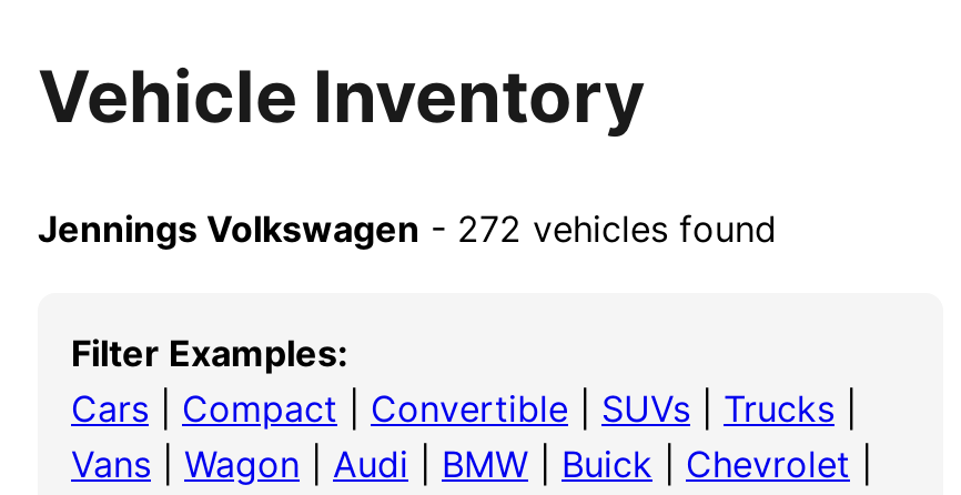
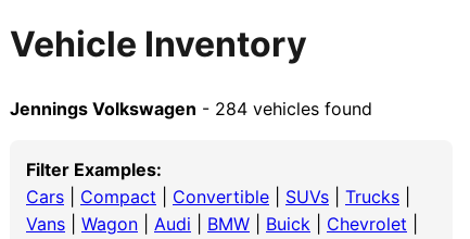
[38,206,777,251] Jennings Volkswagen - 272 vehicles found -> [10,98,372,119] Jennings Volkswagen - 284 vehicles found

